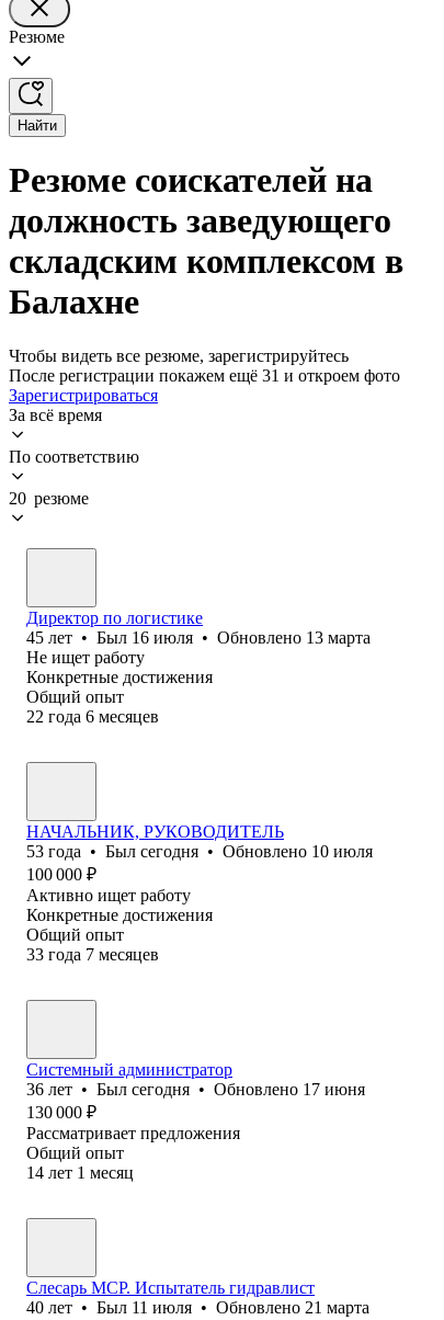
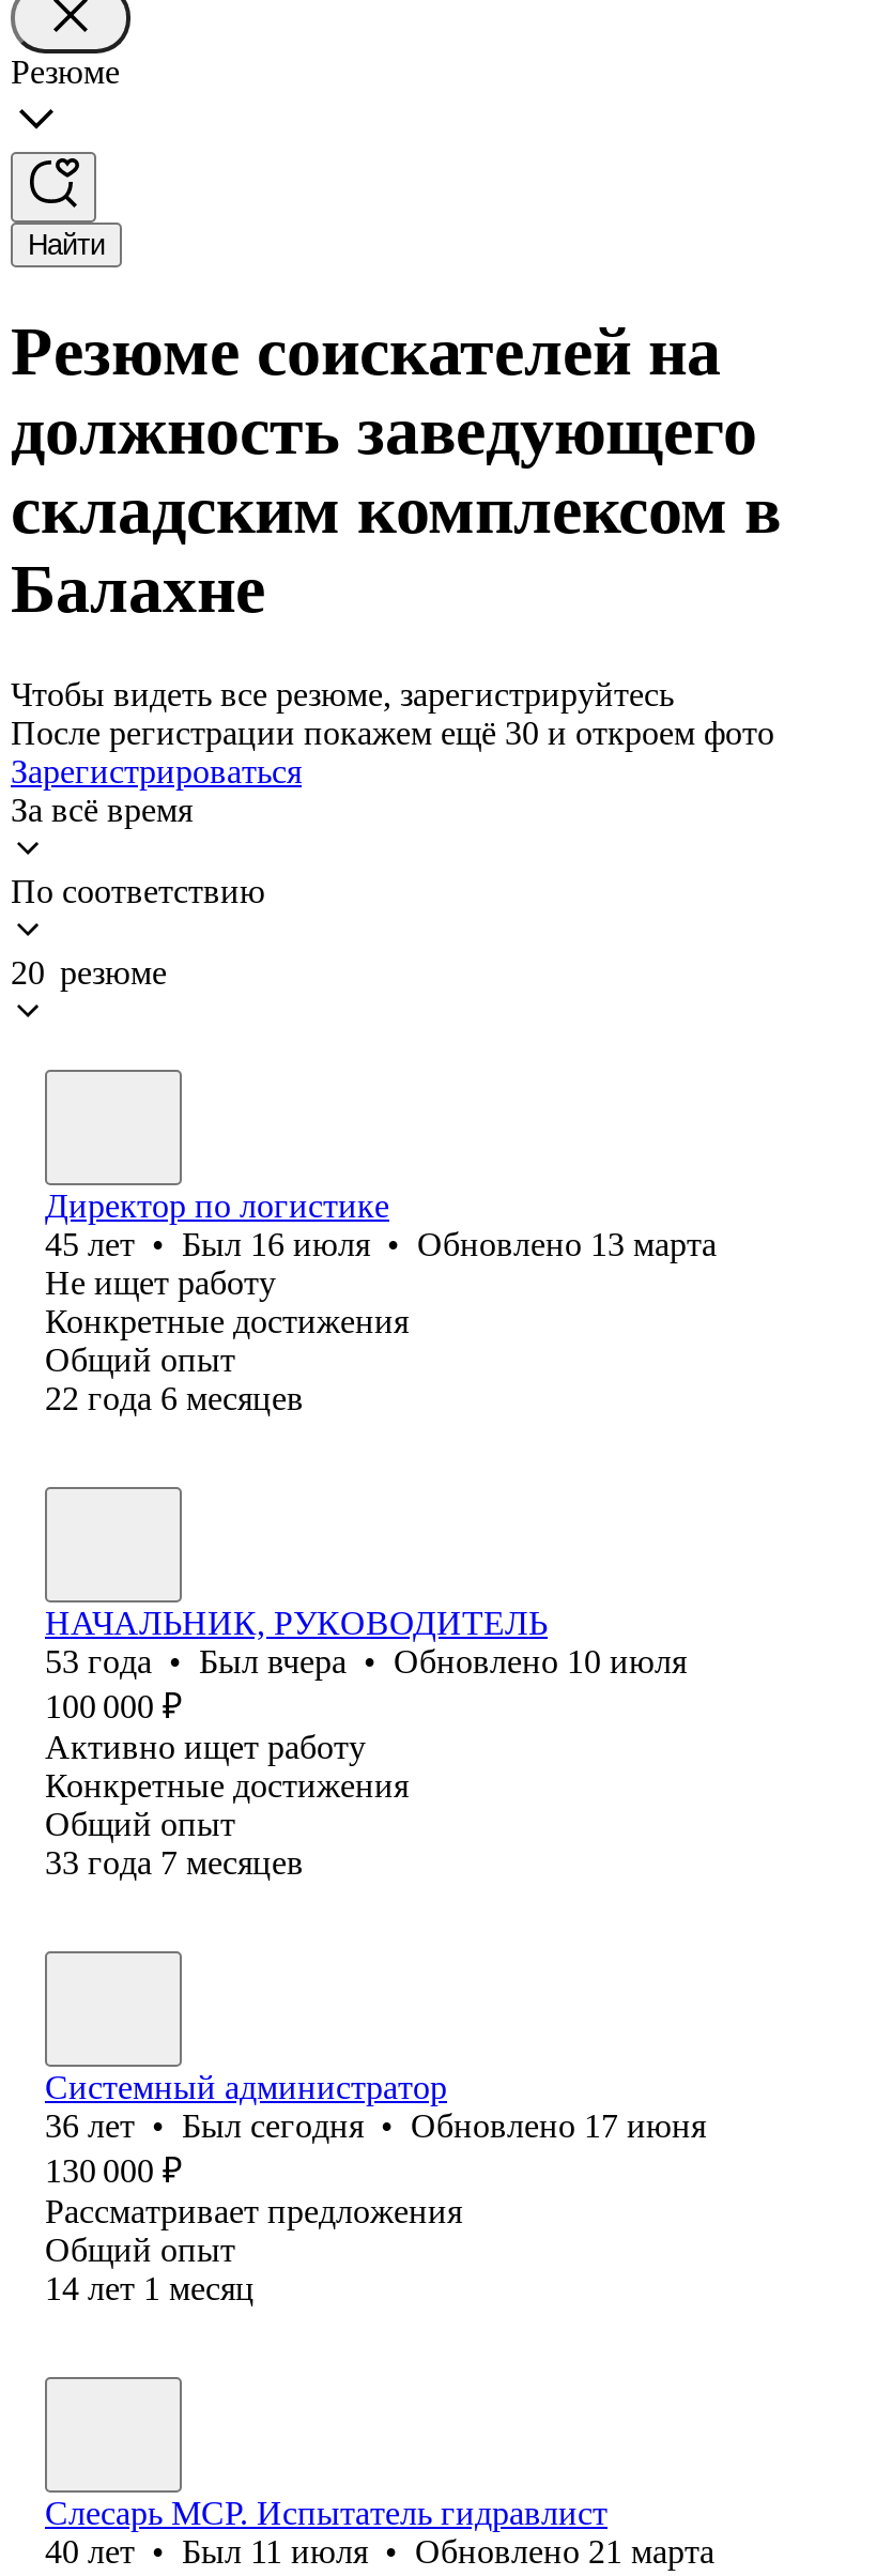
[9,366,400,385] После регистрации покажем ещё 31 и откроем фото -> [11,714,774,751] После регистрации покажем ещё 30 и откроем фото
[26,842,373,861] 53 года • Был сегодня • Обновлено 10 июля -> [45,1643,687,1679] 53 года • Был вчера • Обновлено 10 июля

